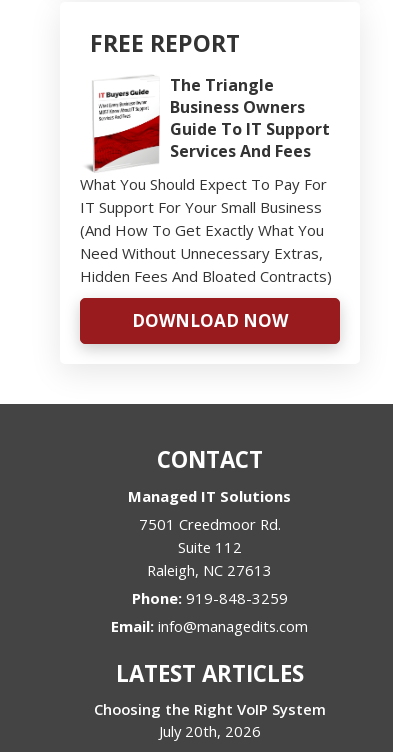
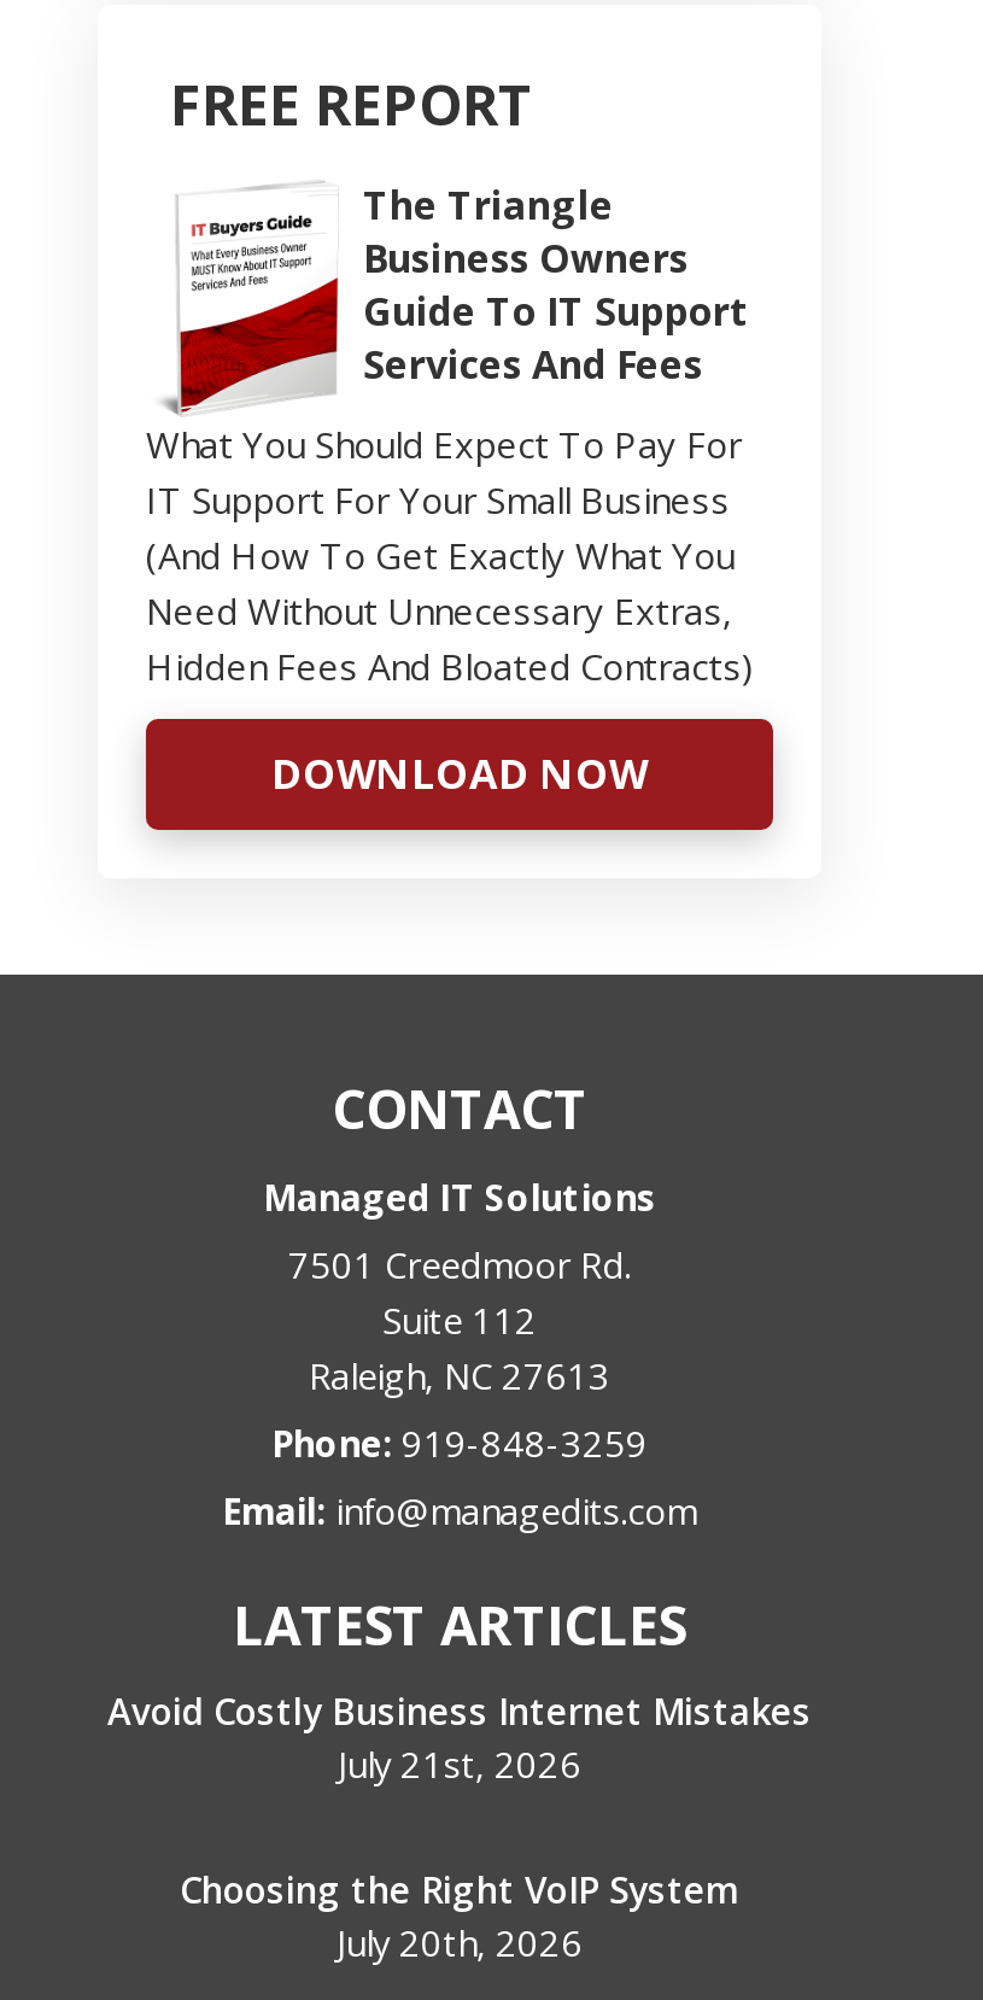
none -> [107,1685,812,1787] Avoid Costly Business Internet Mistakes | July 21st, 2026

